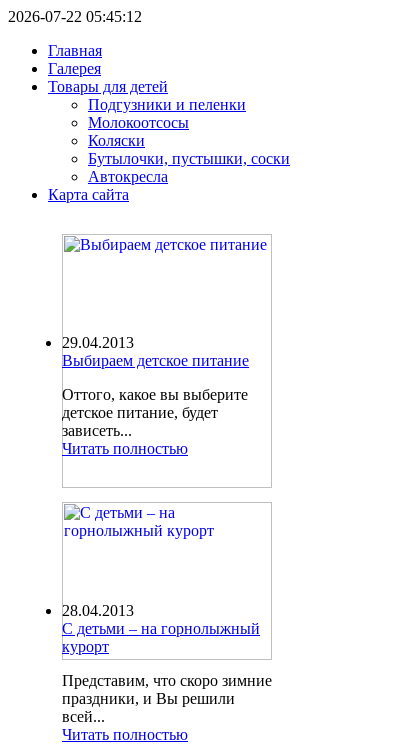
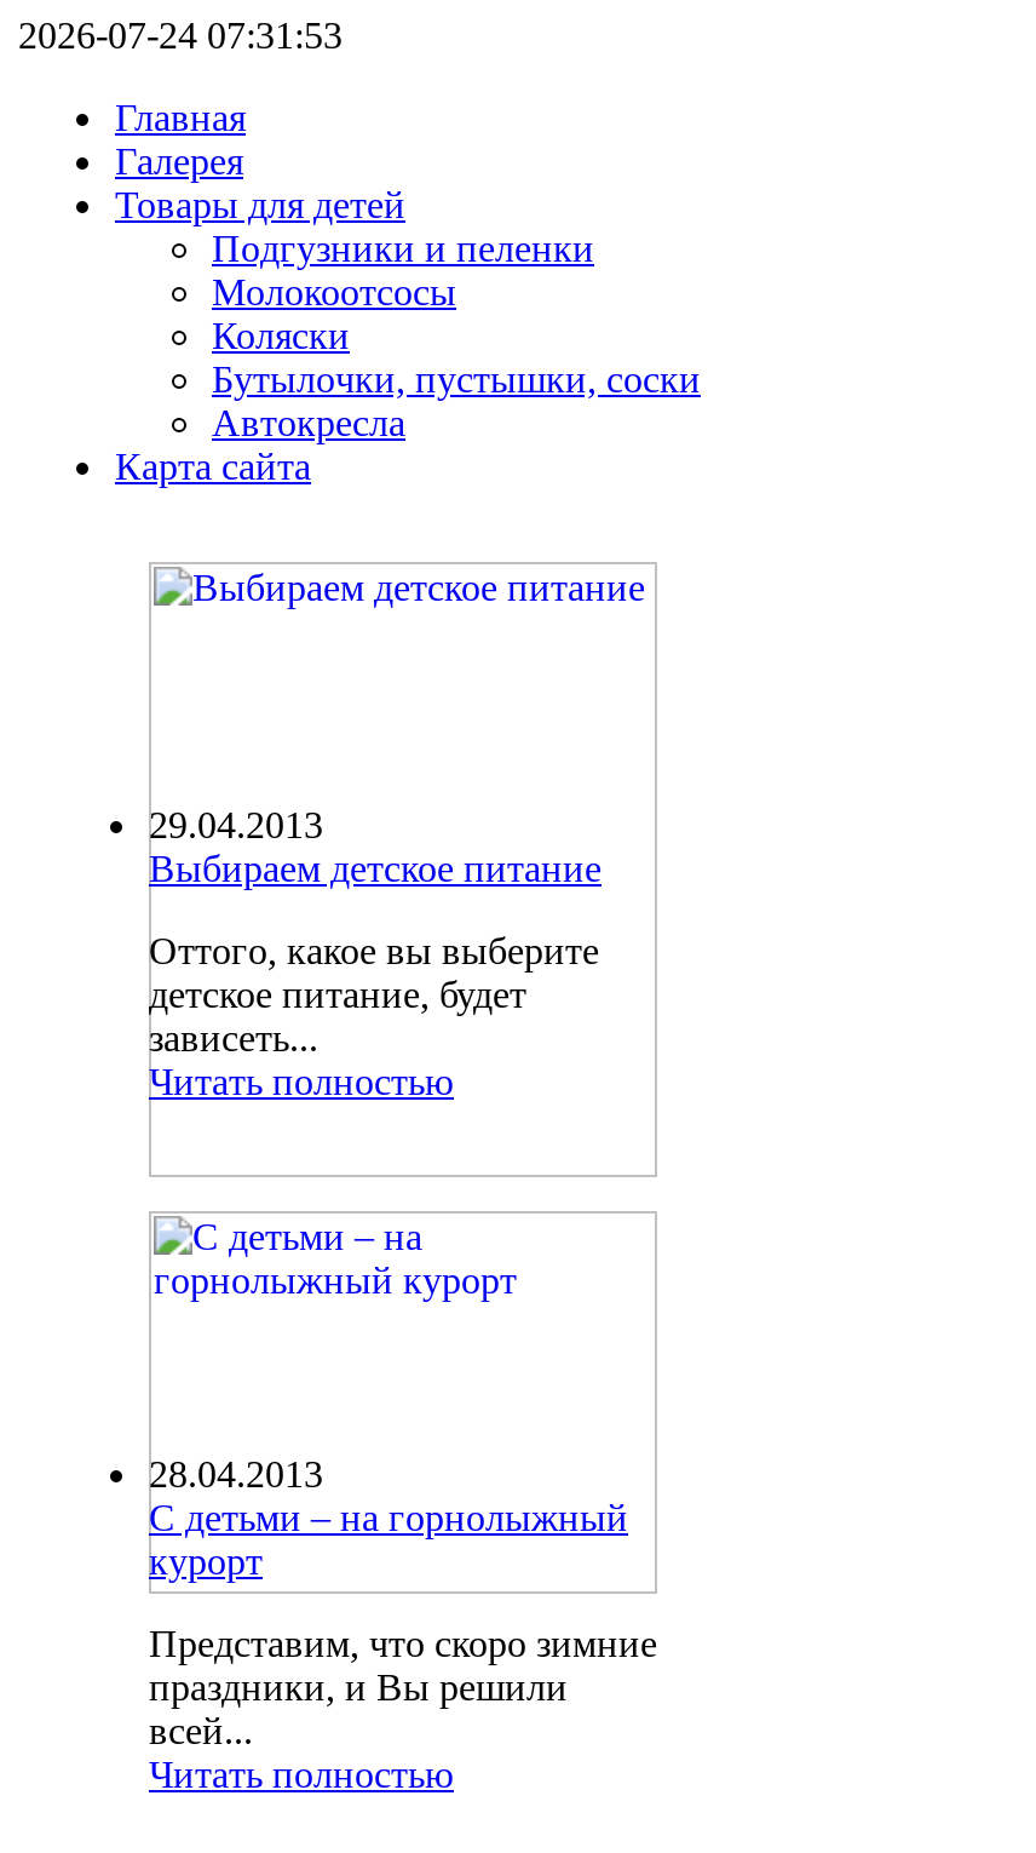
[8,8,142,25] 2026-07-22 05:45:12 -> [18,15,343,56] 2026-07-24 07:31:53

